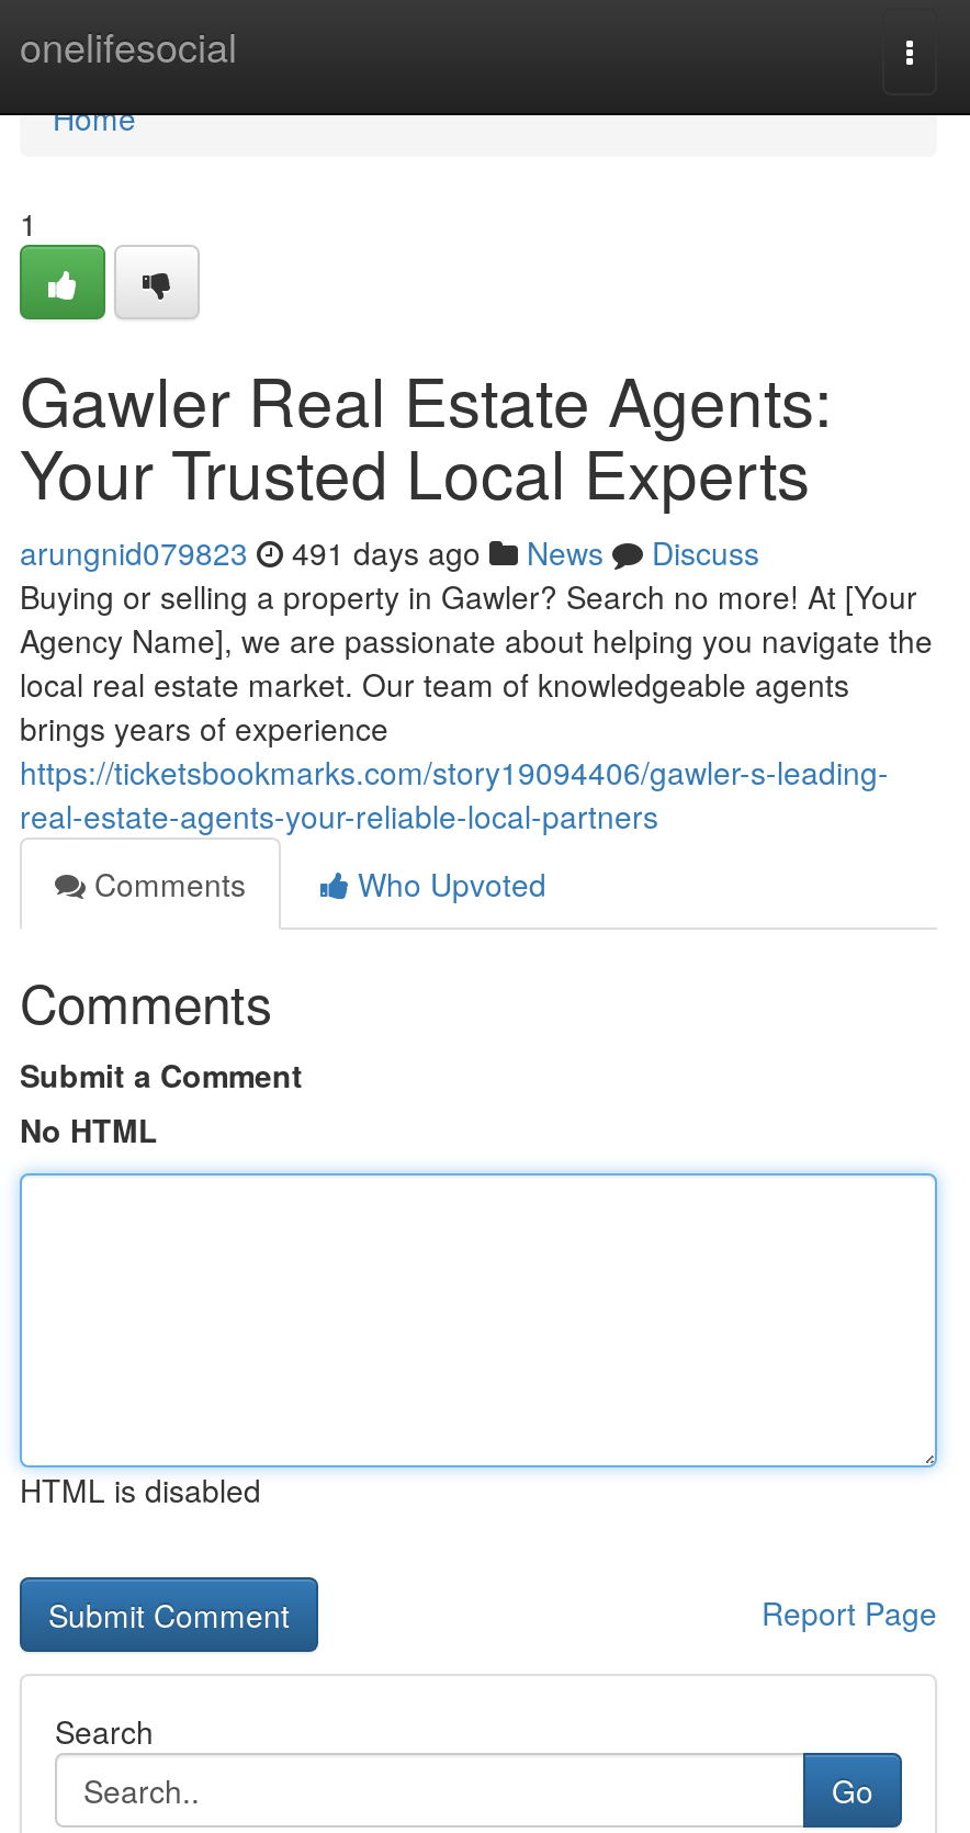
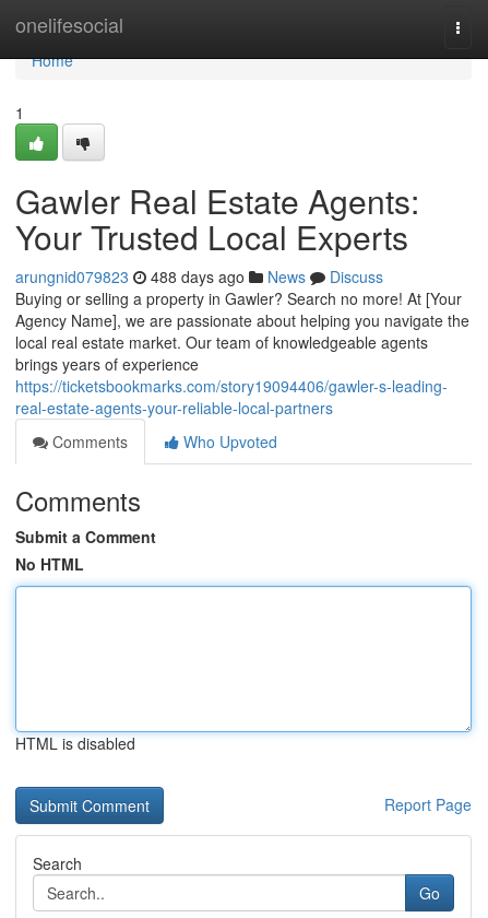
[20,530,759,574] arungnid079823 491 days ago News Discuss -> [15,266,383,287] arungnid079823 488 days ago News Discuss

